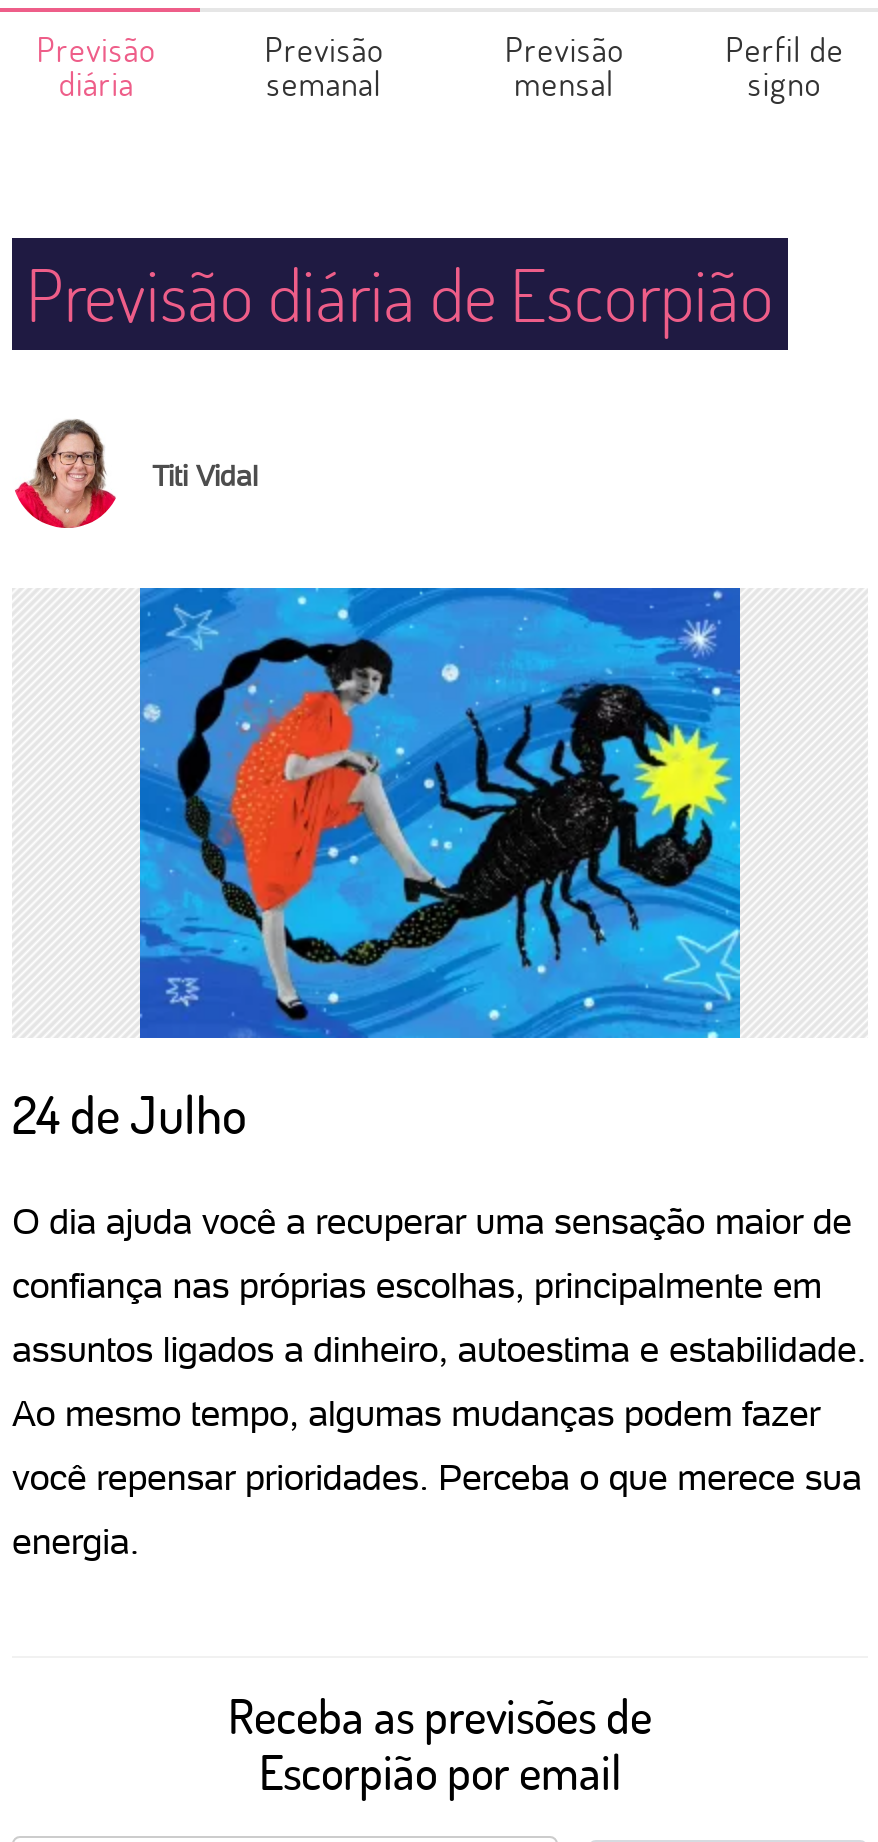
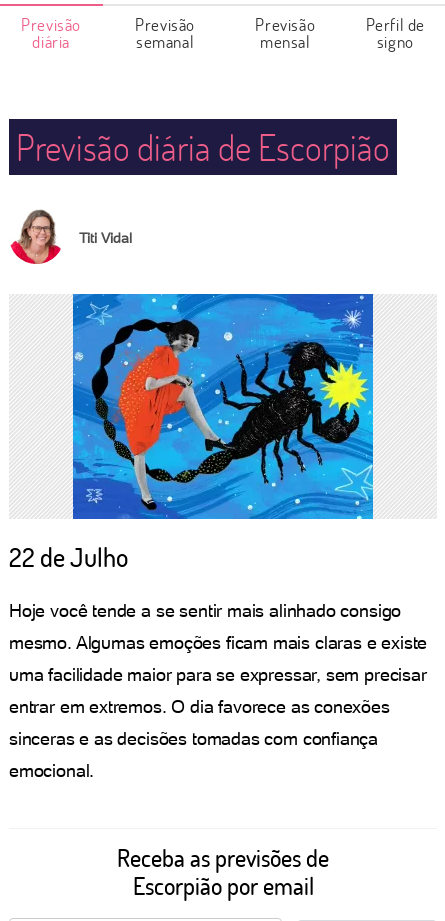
[12,1080,246,1148] 24 de Julho -> [9,540,128,574] 22 de Julho
[12,1200,852,1242] O dia ajuda você a recuperar uma sensação maior de -> [9,600,401,621] Hoje você tende a se sentir mais alinhado consigo
[12,1264,822,1306] confiança nas próprias escolhas, principalmente em -> [9,632,427,653] mesmo. Algumas emoções ficam mais claras e existe
[12,1328,866,1370] assuntos ligados a dinheiro, autoestima e estabilidade. -> [9,664,427,685] uma facilidade maior para se expressar, sem precisar
[12,1392,820,1434] Ao mesmo tempo, algumas mudanças podem fazer -> [9,696,390,717] entrar em extremos. O dia favorece as conexões
[12,1456,862,1498] você repensar prioridades. Perceba o que merece sua -> [9,728,378,749] sinceras e as decisões tomadas com confiança
[12,1520,139,1562] energia. -> [9,760,94,781] emocional.

